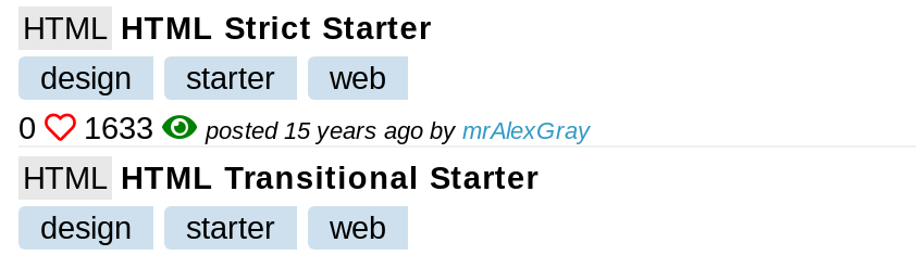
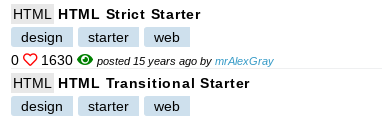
[18,110,591,145] 0 1633 posted 15 years ago by mrAlexGray -> [11,52,274,68] 0 1630 posted 15 years ago by mrAlexGray

